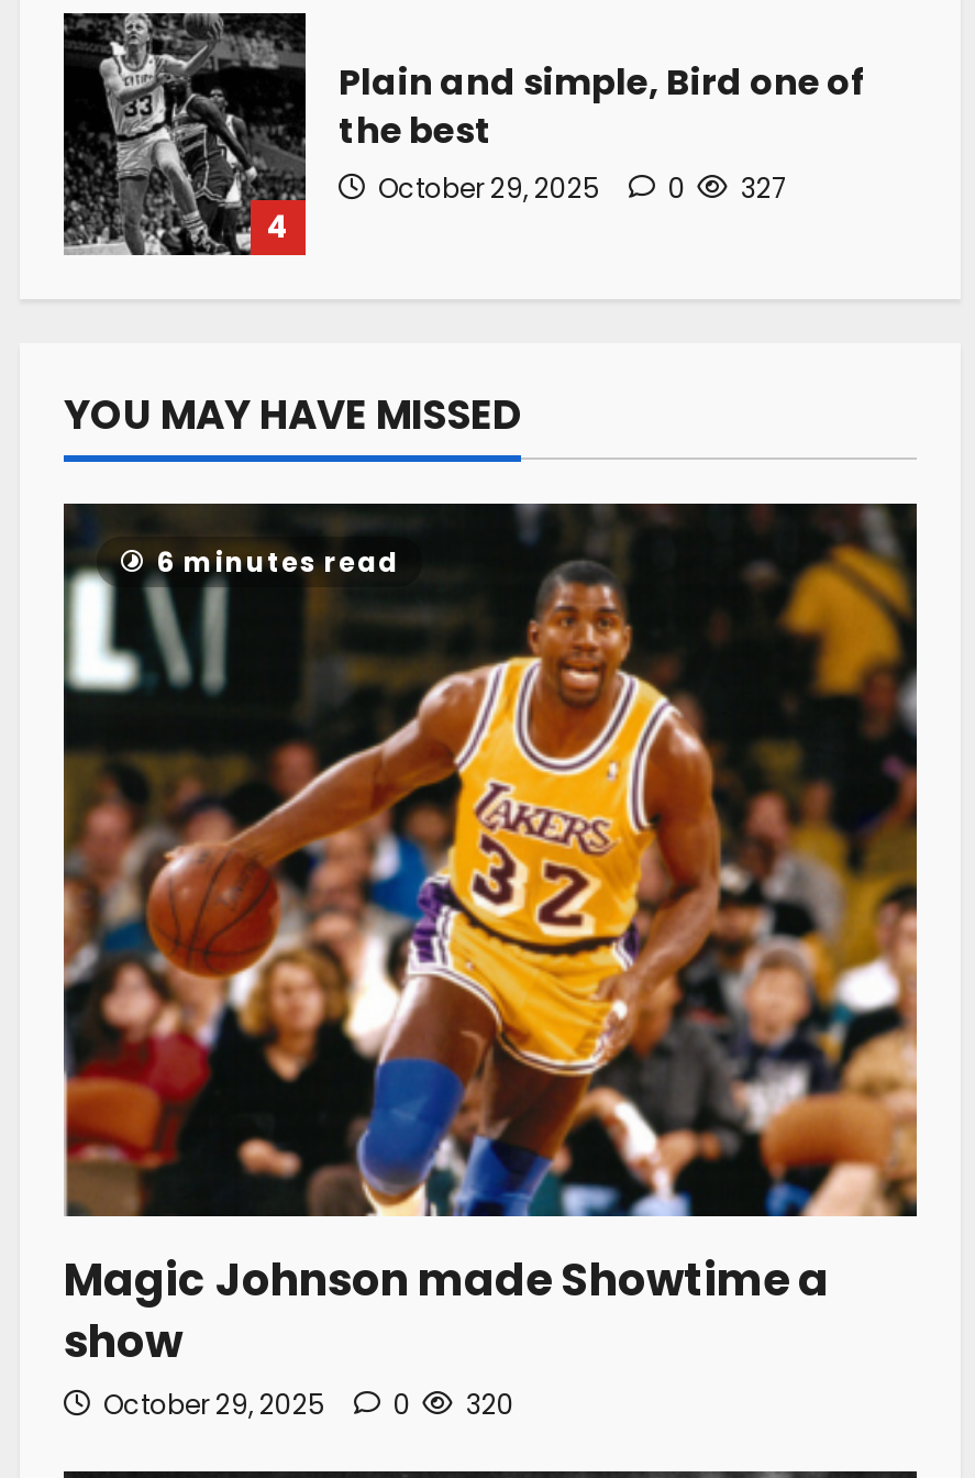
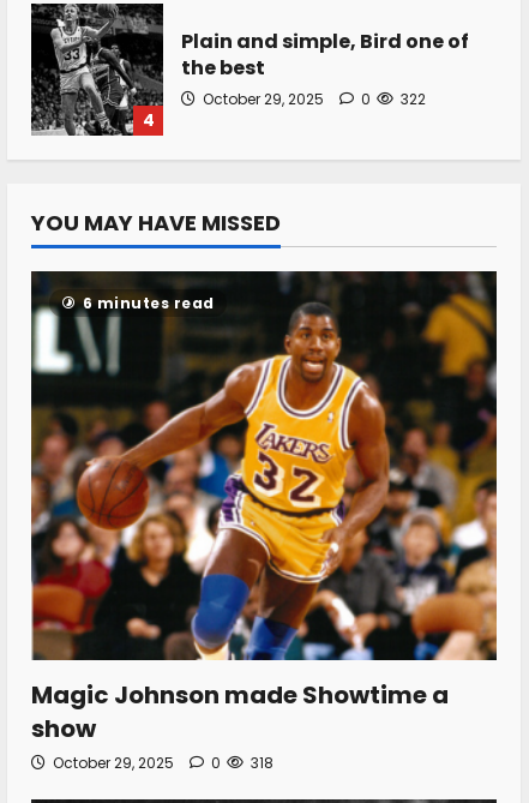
[372,169,787,207] October 29, 2025 0 327 -> [199,89,426,109] October 29, 2025 0 322
[97,1385,514,1423] October 29, 2025 0 320 -> [49,752,273,773] October 29, 2025 0 318

